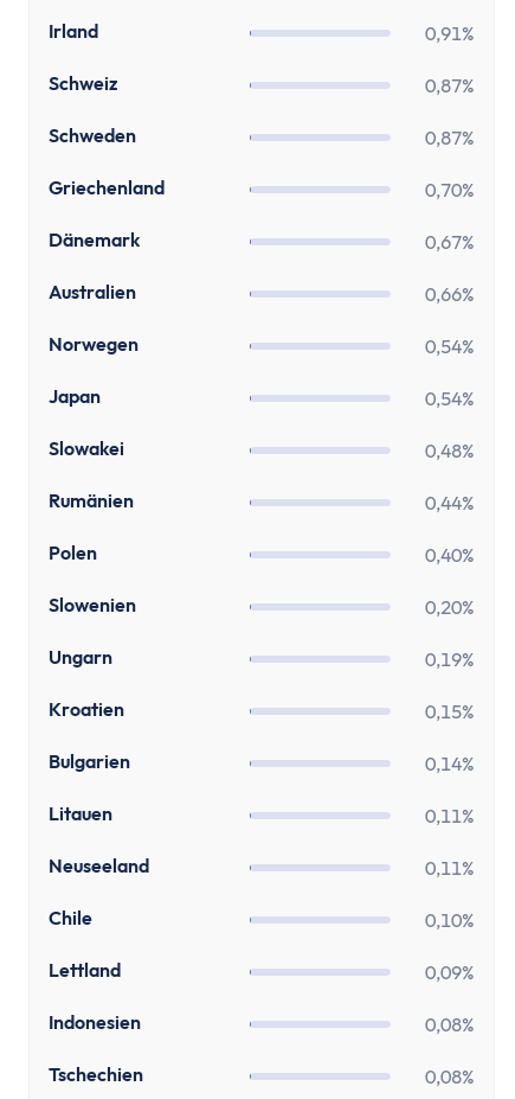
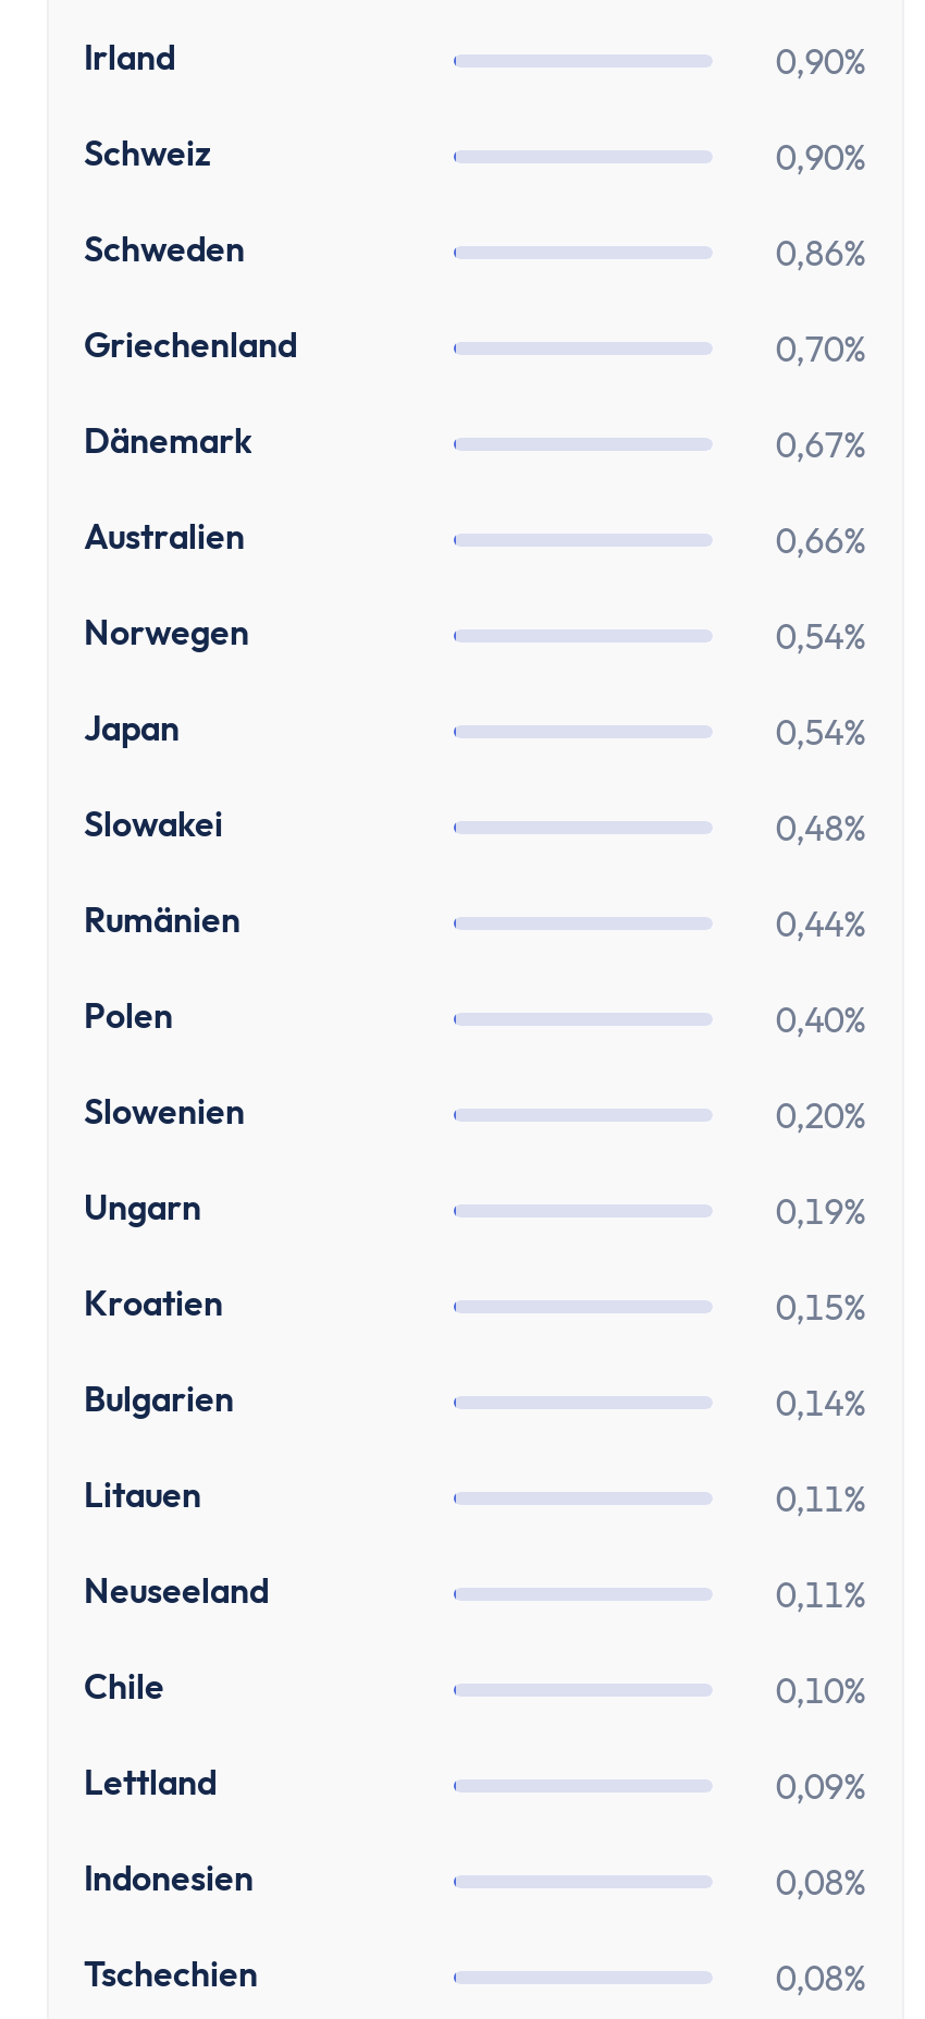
[425,21,475,45] 0,91% -> [776,39,867,83] 0,90%
[425,74,475,97] 0,87% -> [776,135,867,179] 0,90%
[425,126,475,149] 0,87% -> [776,231,867,274] 0,86%

